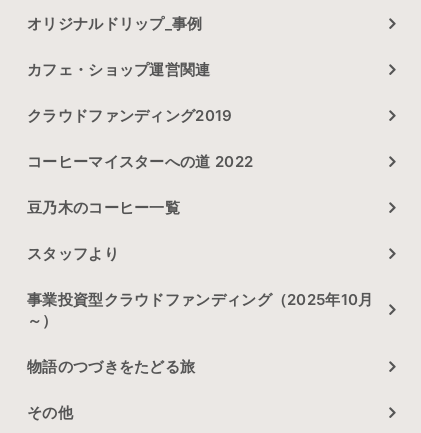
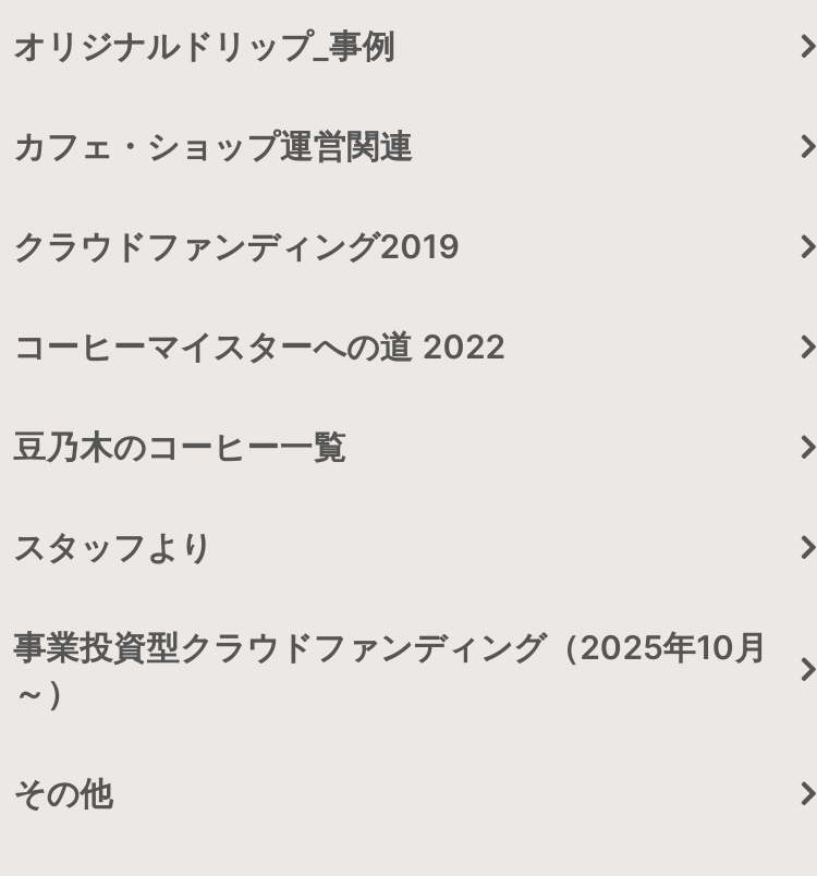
[27,357,195,376] 物語のつづきをたどる旅 -> none

